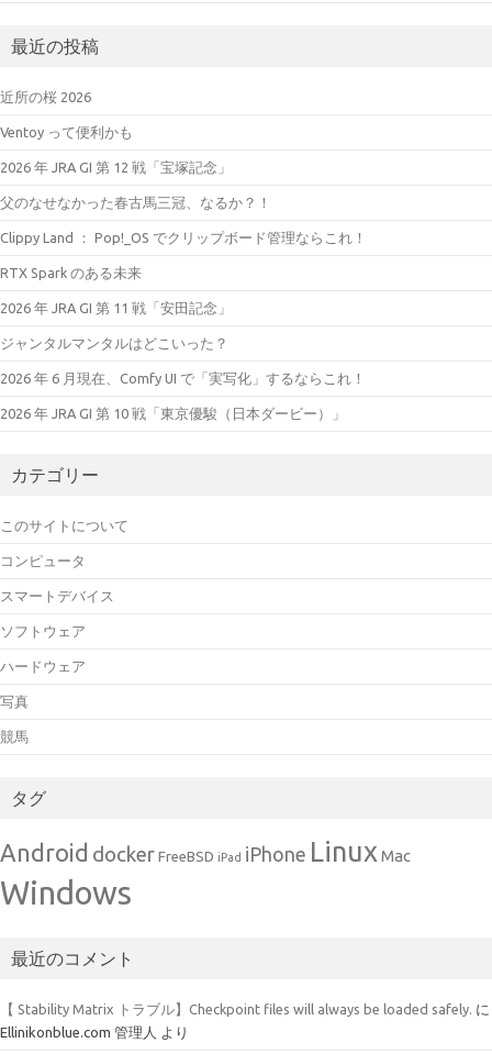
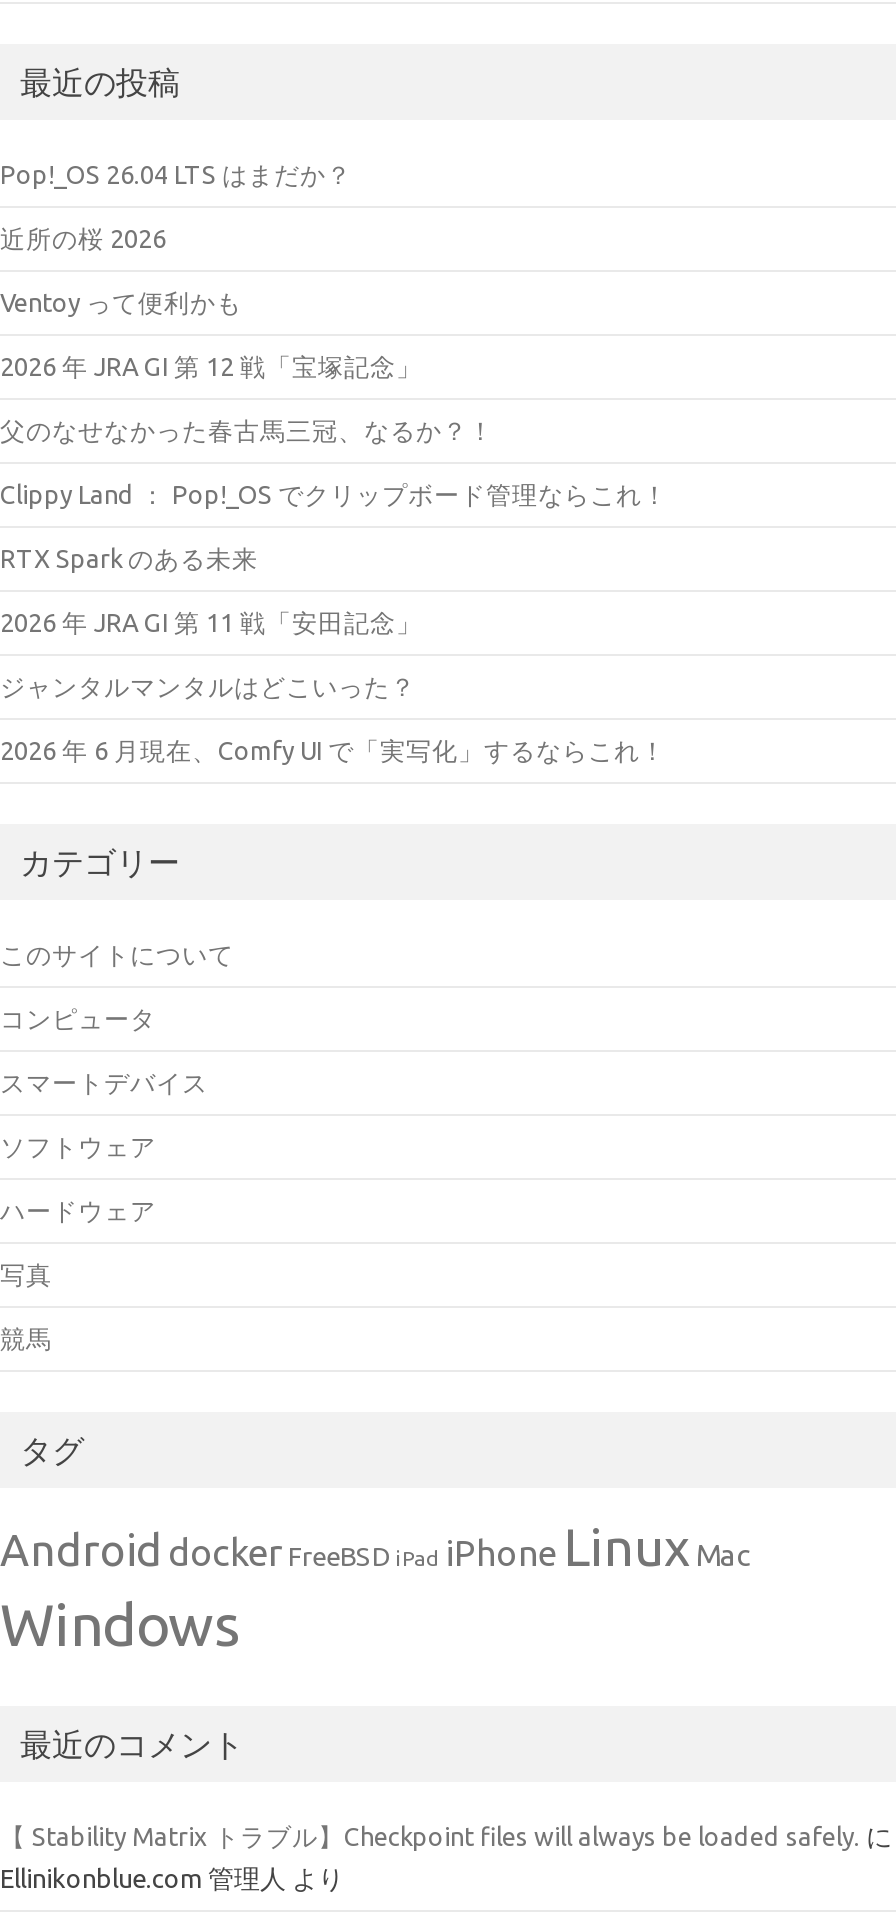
none -> [0,160,352,188] Pop!_OS 26.04 LTS はまだか？
moved [0,89,367,386] -> [0,224,668,764]: 近所の桜 2026 | Ventoy って便利かも | 2026 年 JRA GI 第 12 戦「宝塚記念」 | ... | ジャンタルマンタルはどこいった？ | 2026 年 6 月現在、Comfy UI で「実写化」するならこれ！
[0,405,346,421] 2026 年 JRA GI 第 10 戦「東京優駿（日本ダービー）」 -> none

